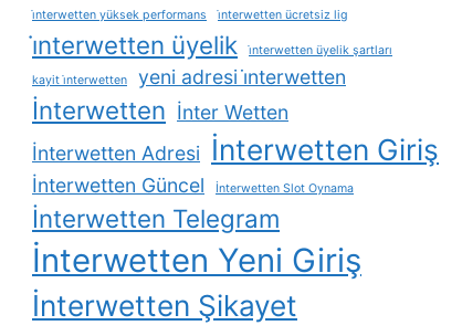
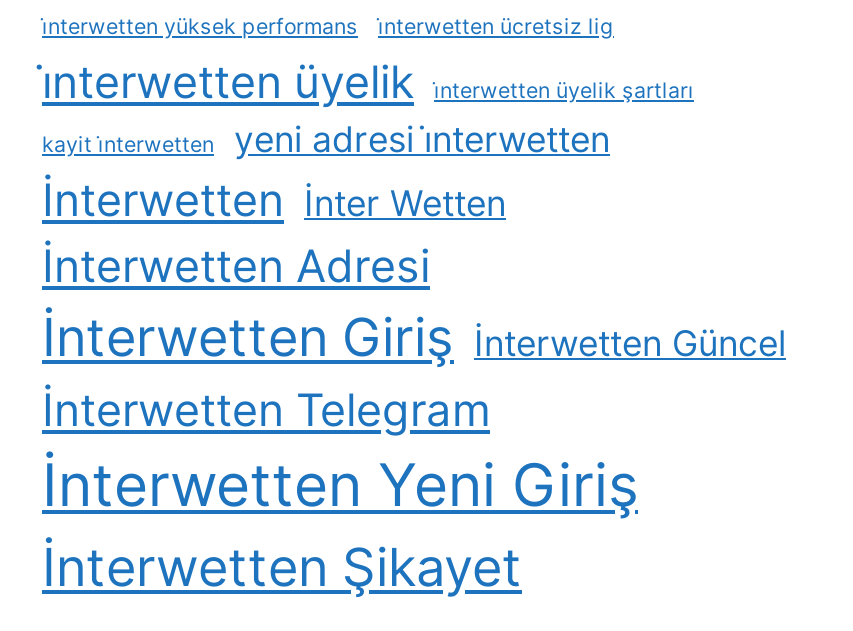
[32,133,439,197] İnterwetten Adresi İnterwetten Giriş | İnterwetten Güncel | İnterwetten Slot Oynama -> [42,238,786,368] İnterwetten Adresi | İnterwetten Giriş İnterwetten Güncel

